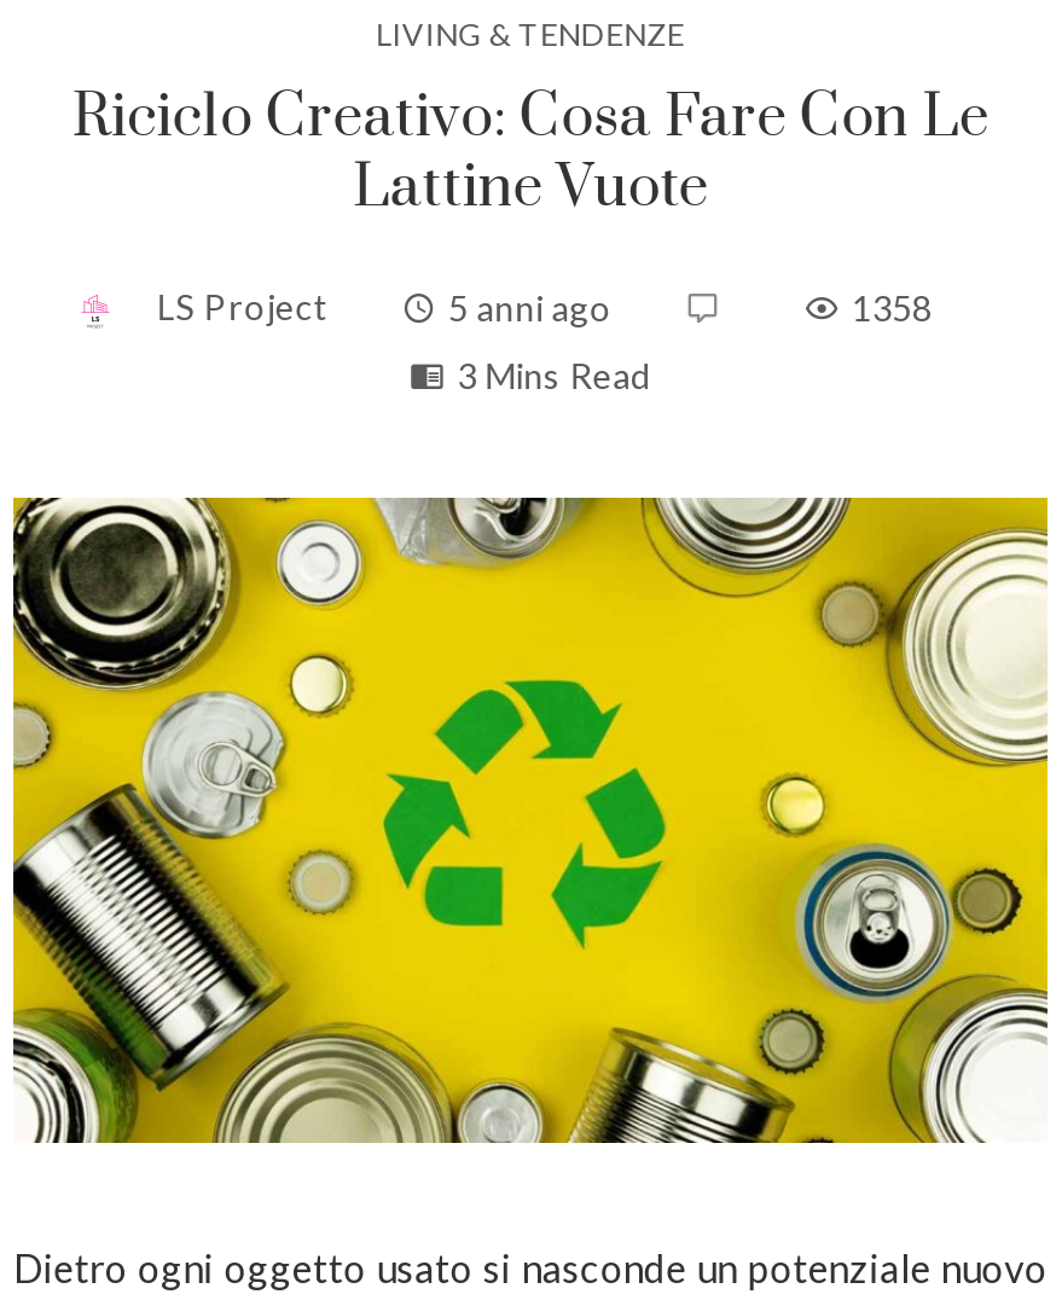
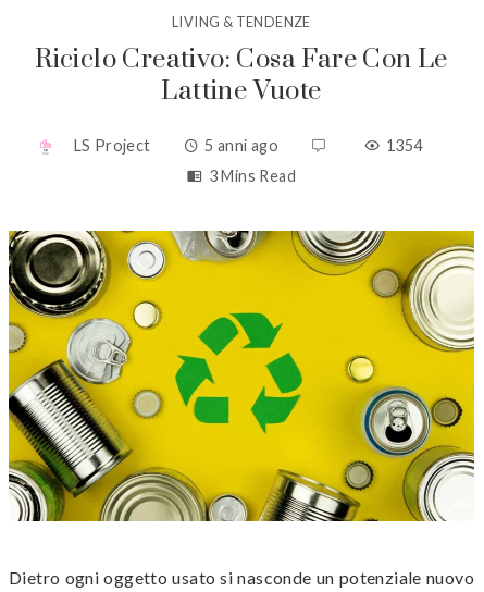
[851,286,932,327] 1358 -> [386,135,422,154] 1354

